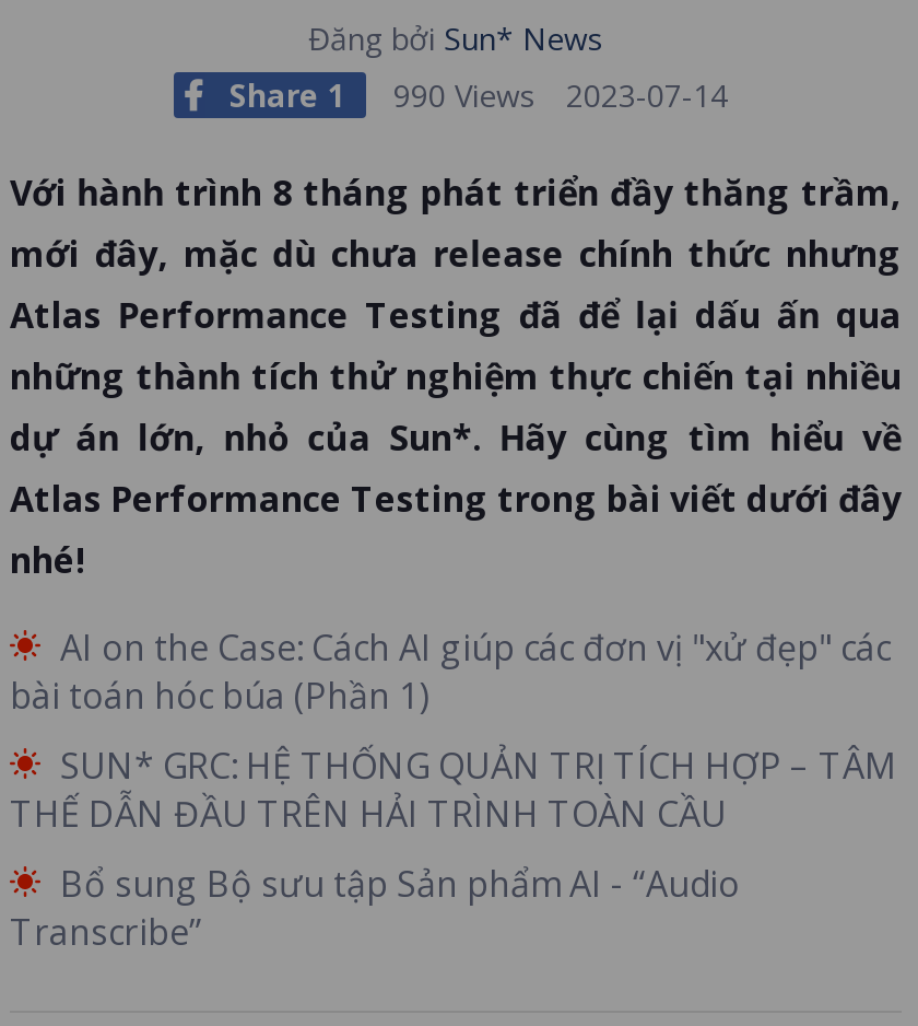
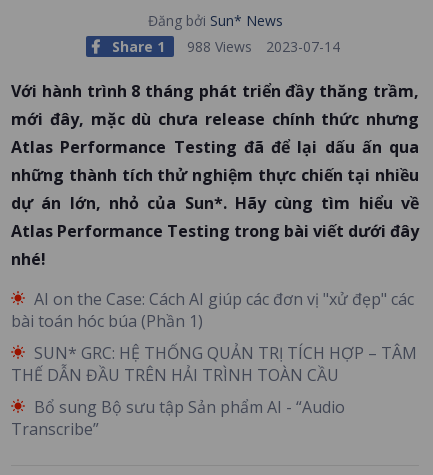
[221,74,728,116] Share 1 990 Views 2023-07-14 -> [107,37,339,56] Share 1 988 Views 2023-07-14

